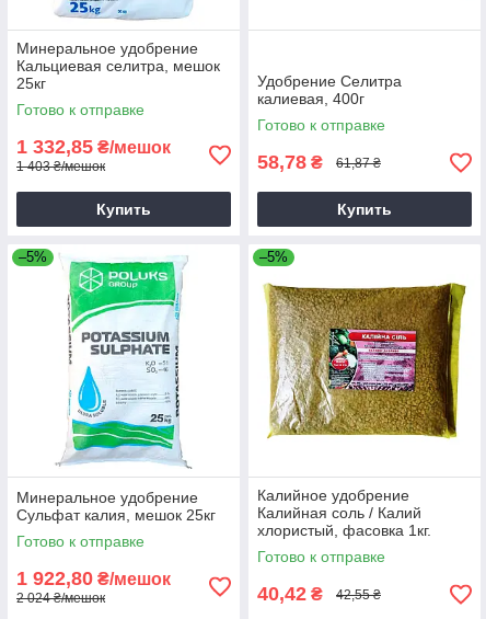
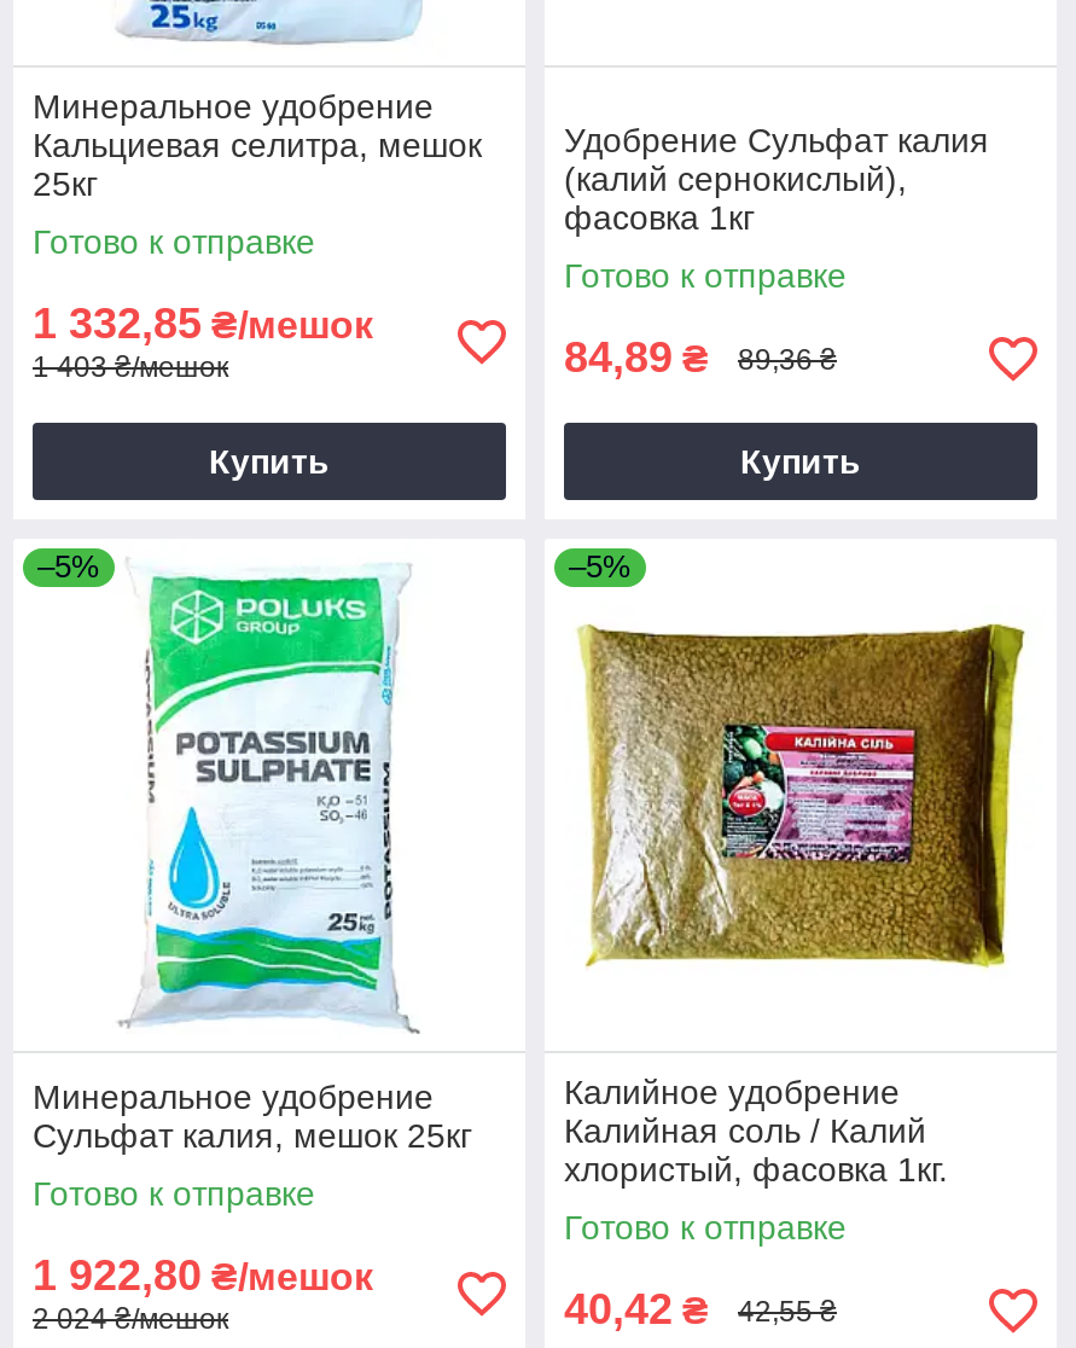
[257,73,402,108] Удобрение Селитра | калиевая, 400г -> [564,122,989,238] Удобрение Сульфат калия | (калий сернокислый), | фасовка 1кг
[257,152,323,174] 58,78 ₴ -> [564,334,709,383] 84,89 ₴
[336,155,381,171] 61,87 ₴ -> [738,343,837,377] 89,36 ₴

